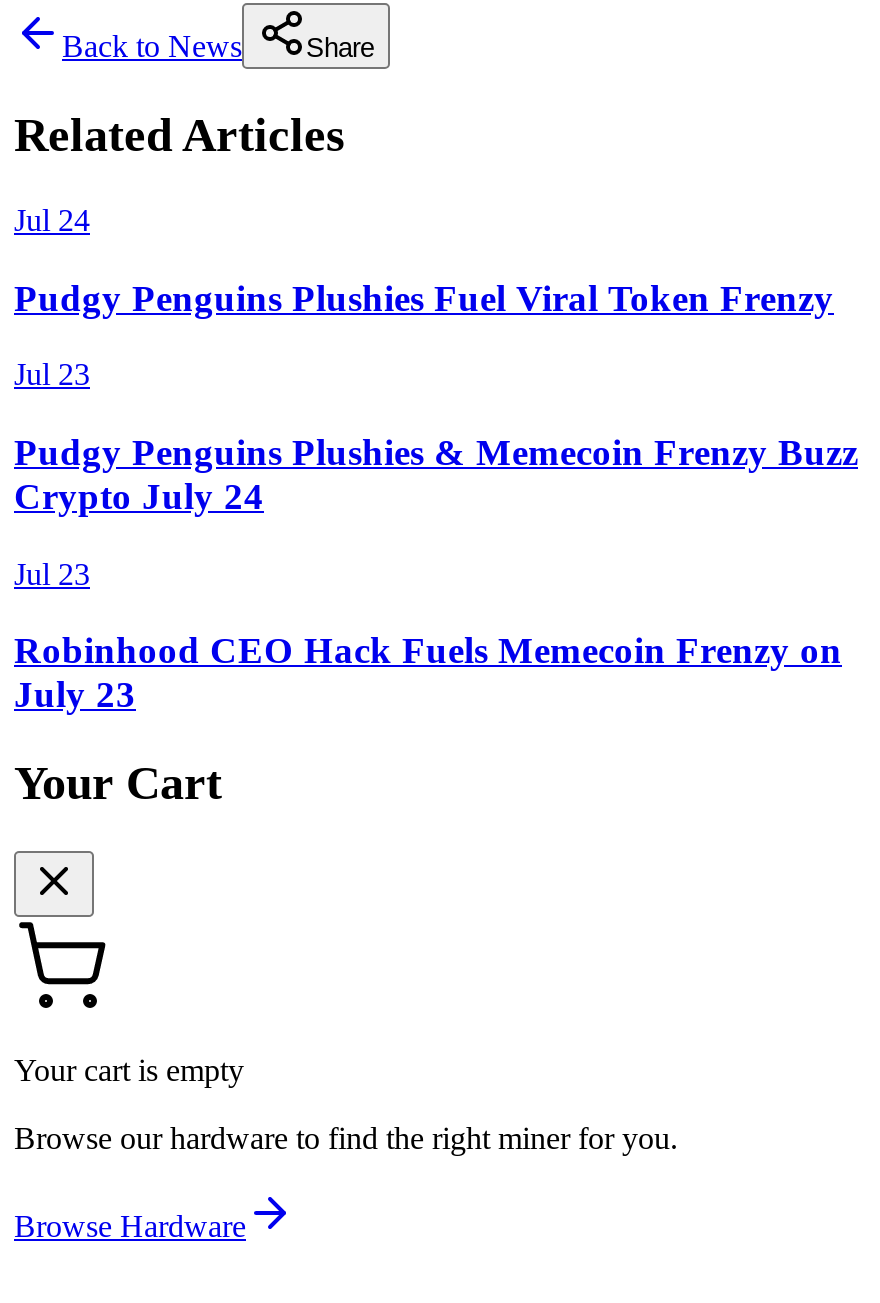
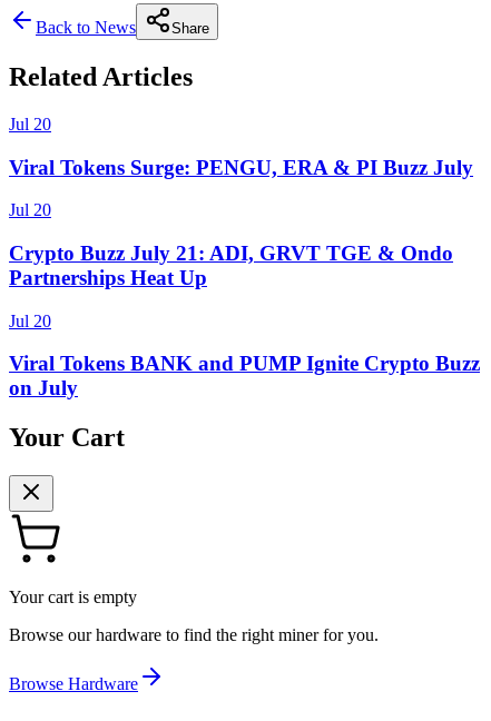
[14,203,90,237] Jul 24 -> [9,114,51,133] Jul 20
[14,276,834,318] Pudgy Penguins Plushies Fuel Viral Token Frenzy -> [9,155,473,179] Viral Tokens Surge: PENGU, ERA & PI Buzz July
[14,357,90,391] Jul 23 -> [9,201,51,219] Jul 20
[14,431,858,517] Pudgy Penguins Plushies & Memecoin Frenzy Buzz | Crypto July 24 -> [9,241,453,289] Crypto Buzz July 21: ADI, GRVT TGE & Ondo | Partnerships Heat Up
[14,556,90,590] Jul 23 -> [9,311,51,330] Jul 20
[14,630,842,716] Robinhood CEO Hack Fuels Memecoin Frenzy on | July 23 -> [9,352,480,400] Viral Tokens BANK and PUMP Ignite Crypto Buzz | on July

